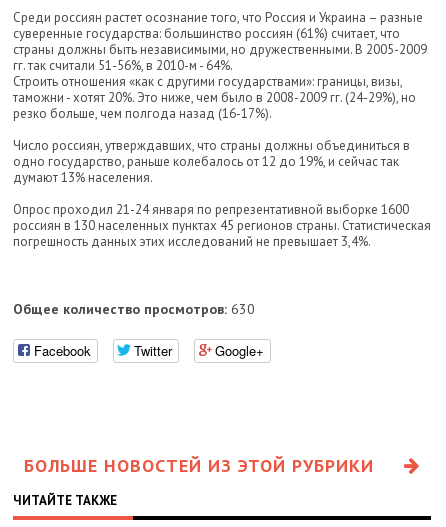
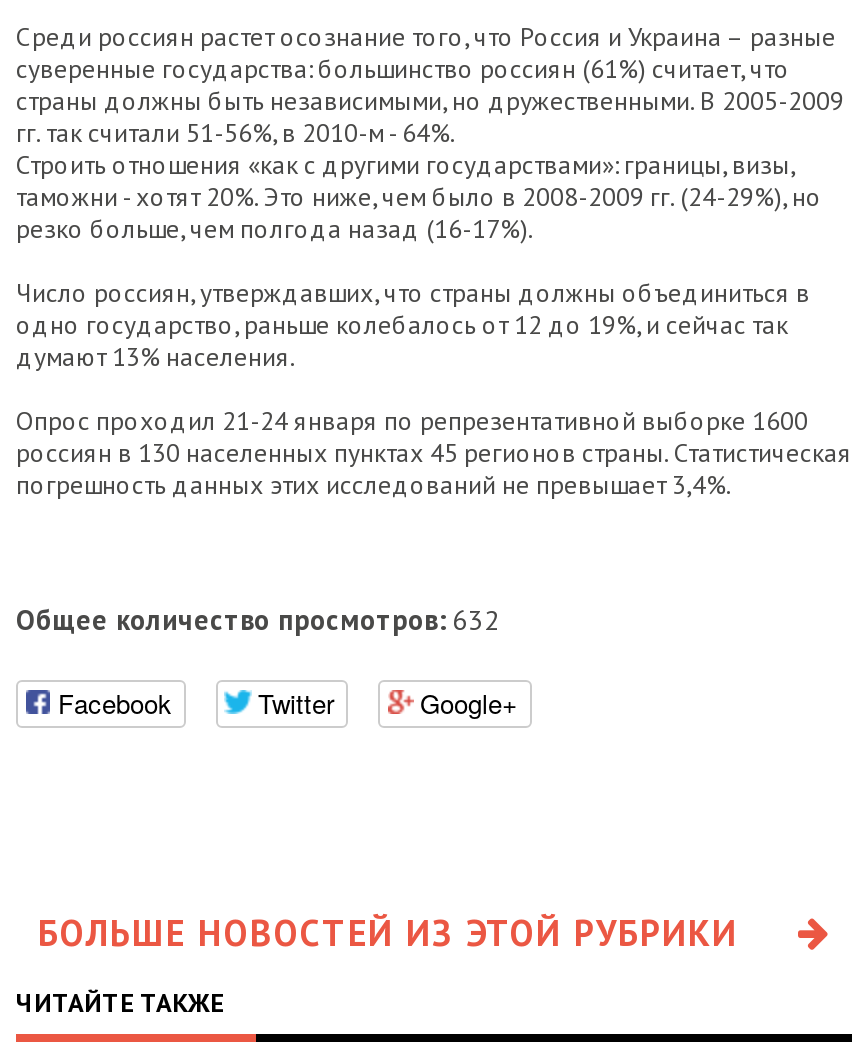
[13,300,255,318] Общее количество просмотров: 630 -> [16,602,500,638] Общее количество просмотров: 632

